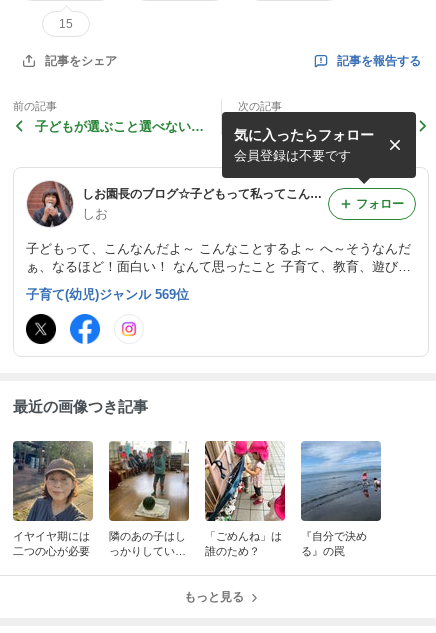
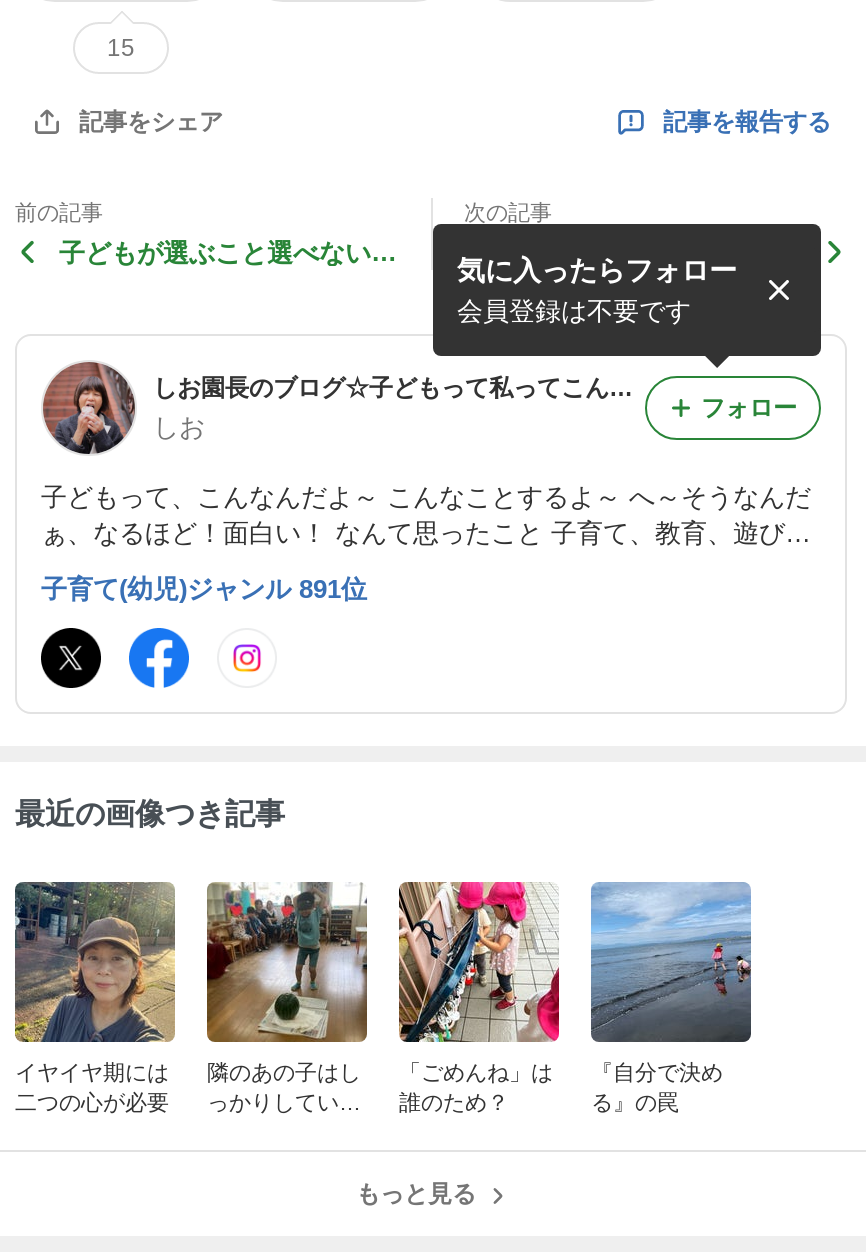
[26,287,189,302] 子育て(幼児)ジャンル 569位 -> [41,574,367,604] 子育て(幼児)ジャンル 891位

